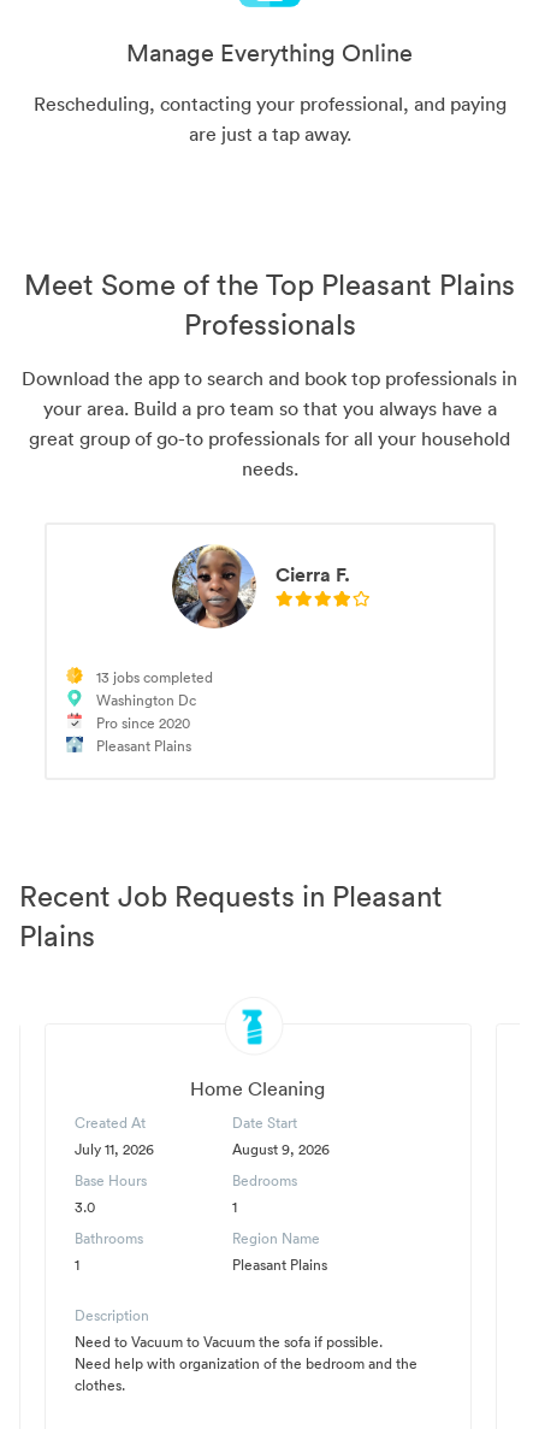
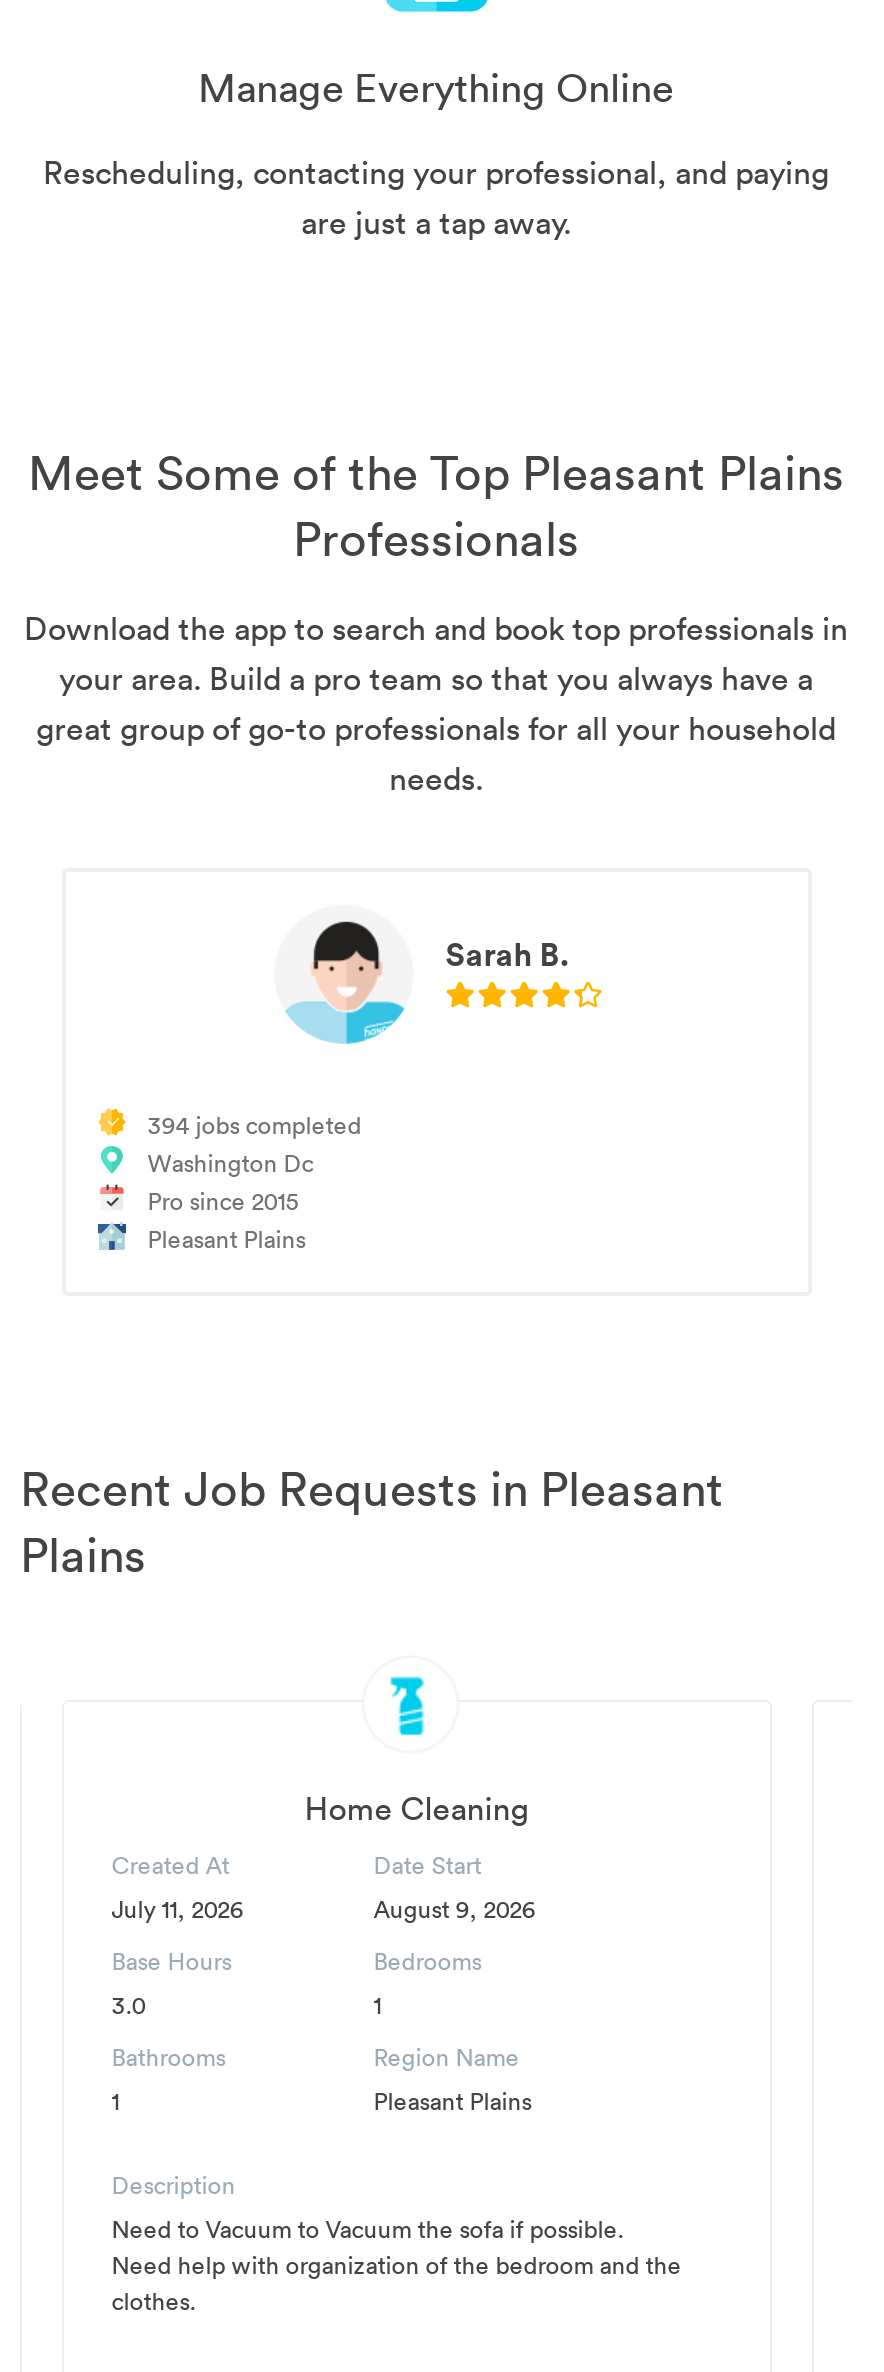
[171,544,350,630] [image] | Cierra F. -> [274,906,570,1046] [image] | Sarah B.
[96,667,213,687] 13 jobs completed -> [148,1108,362,1142] 394 jobs completed
[96,712,190,733] Pro since 2020 -> [148,1184,300,1218] Pro since 2015

